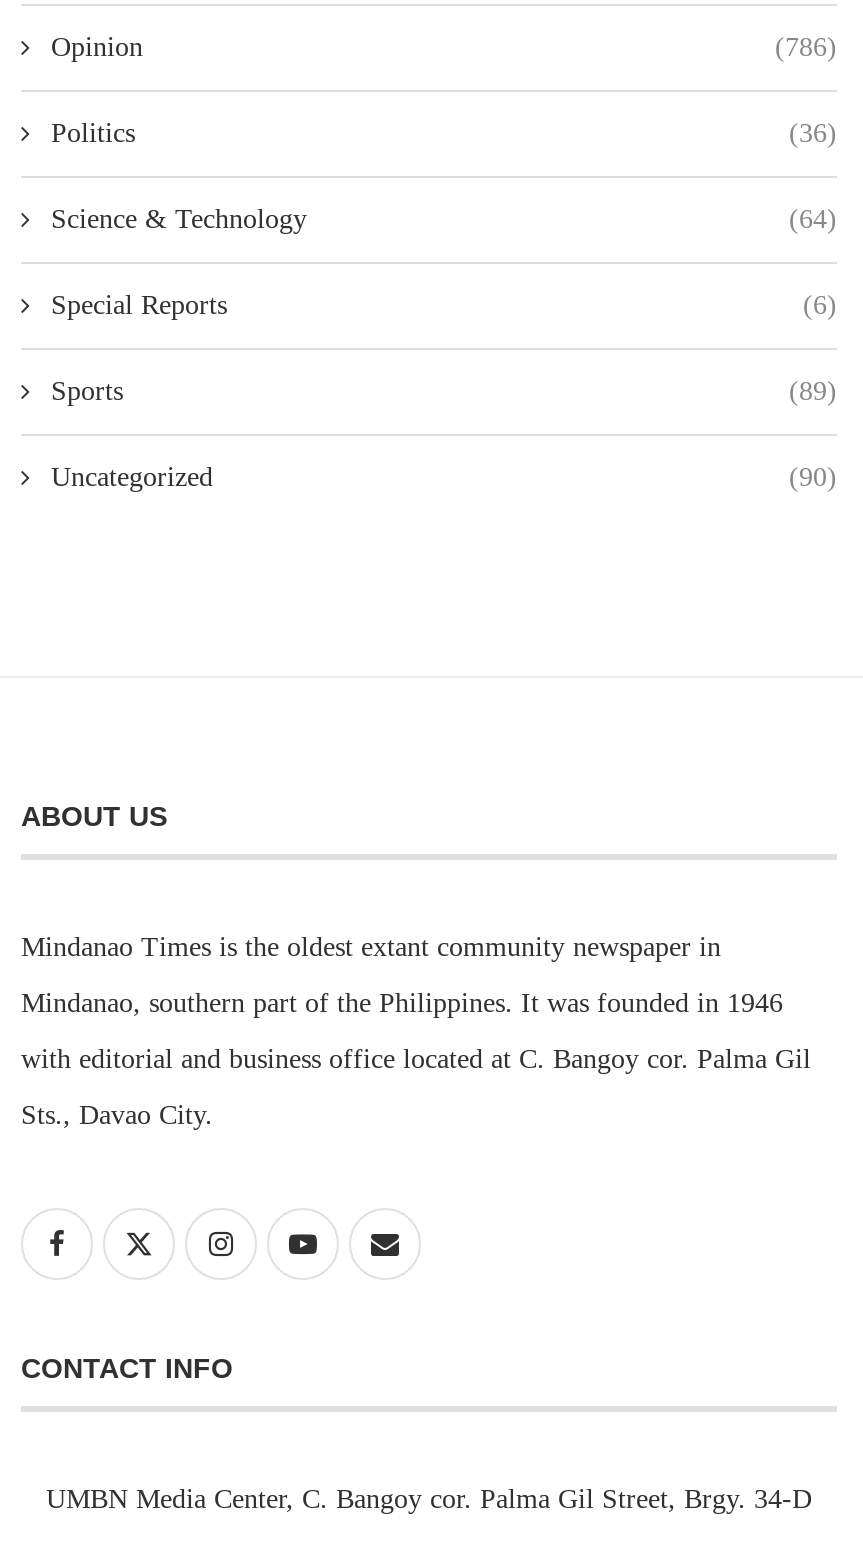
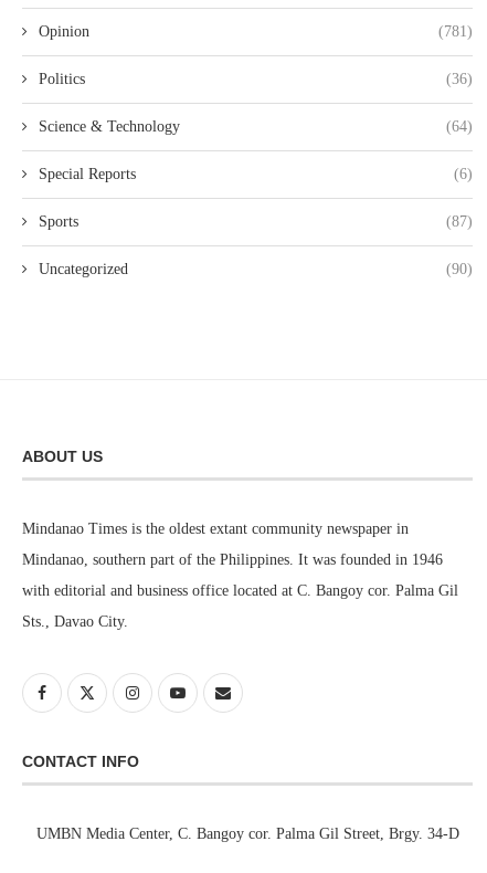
[775,31,837,61] (786) -> [438,23,473,39] (781)
[789,375,837,405] (89) -> [446,213,473,230] (87)

